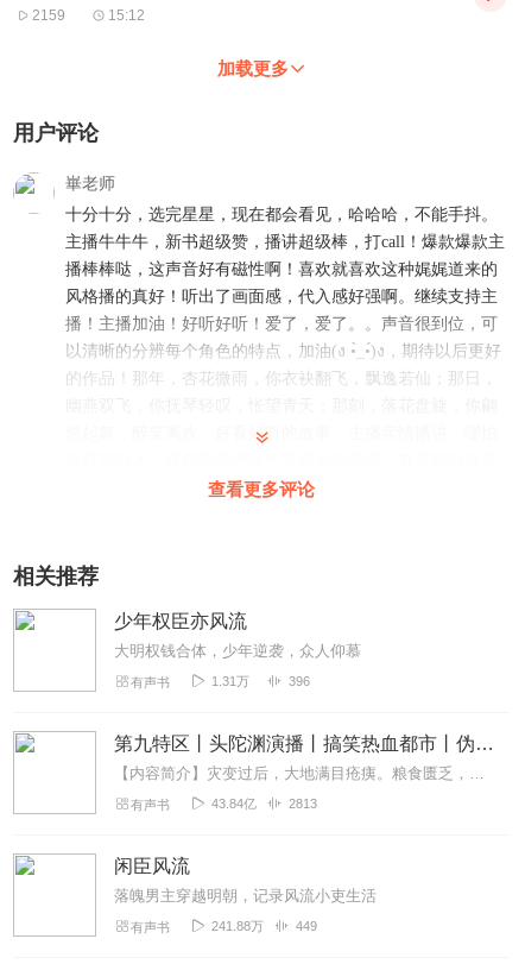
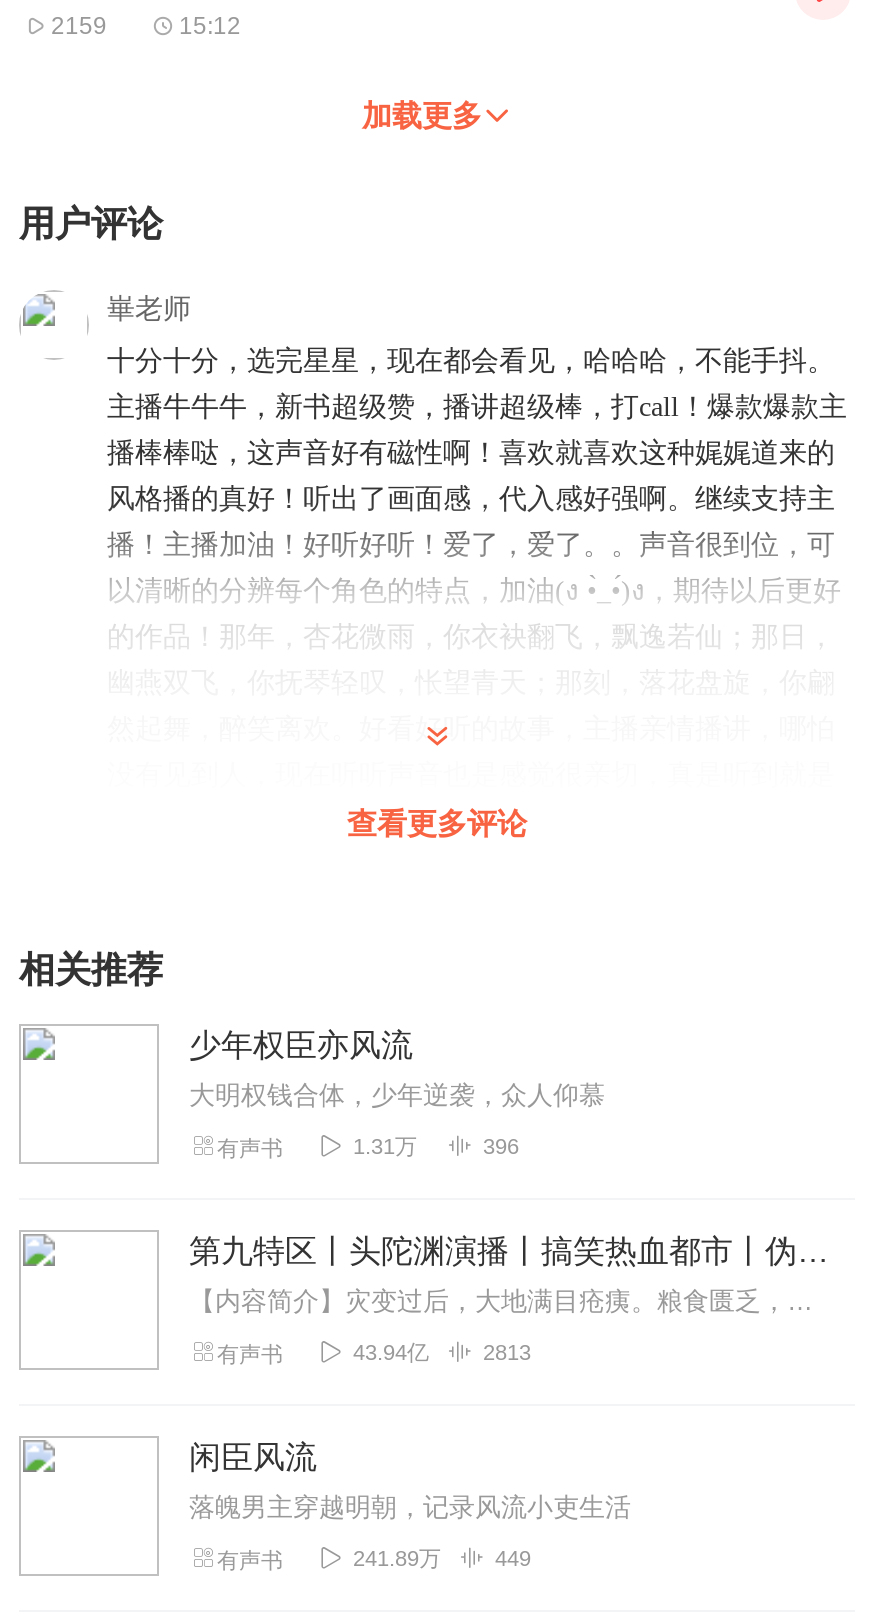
[211,796,257,811] 43.84亿 -> [353,1340,429,1364] 43.94亿
[211,919,264,933] 241.88万 -> [353,1546,441,1570] 241.89万

